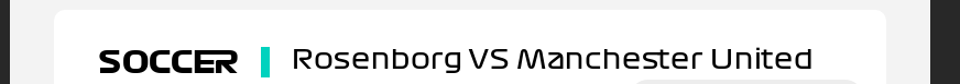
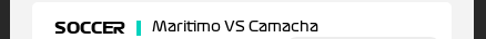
[292,47,814,73] Rosenborg VS Manchester United -> [152,21,318,34] Maritimo VS Camacha

